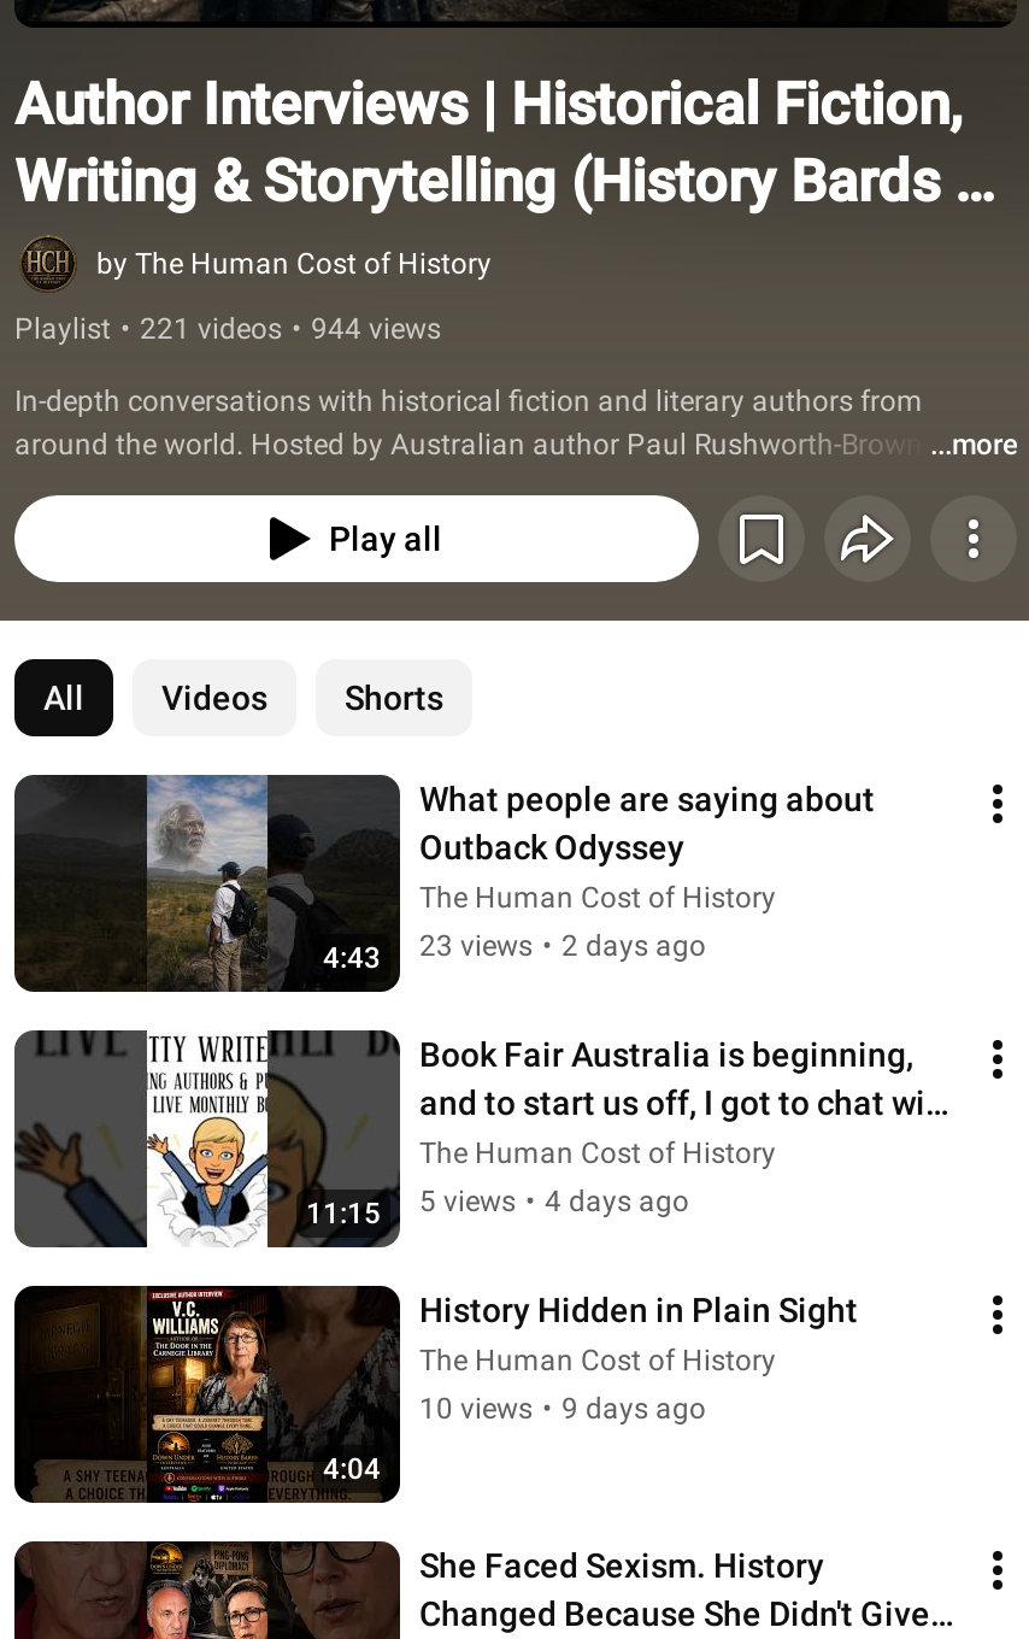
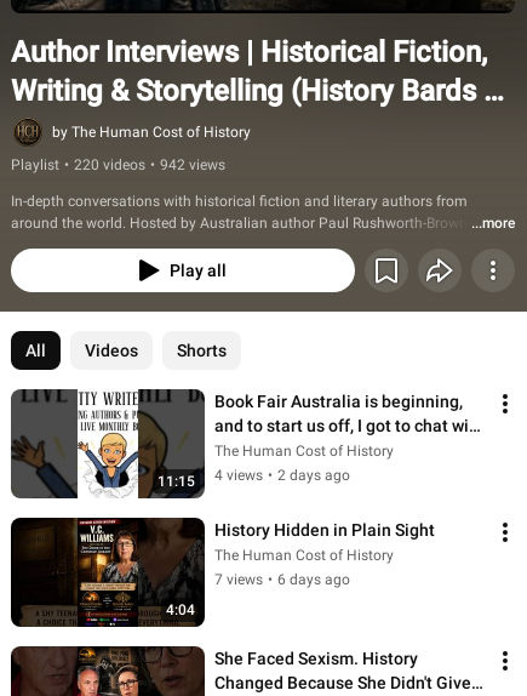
[14,312,441,346] Playlist • 221 videos • 944 views -> [11,157,225,174] Playlist • 220 videos • 942 views
[17,771,386,995] [image] | 4:43 -> none
[419,779,875,963] What people are saying about | Outback Odyssey | The Human Cost of History | 23 views • 2 days ago -> none
[419,1184,689,1218] 5 views • 4 days ago -> [214,467,350,484] 4 views • 2 days ago
[419,1392,706,1425] 10 views • 9 days ago -> [214,572,350,589] 7 views • 6 days ago

